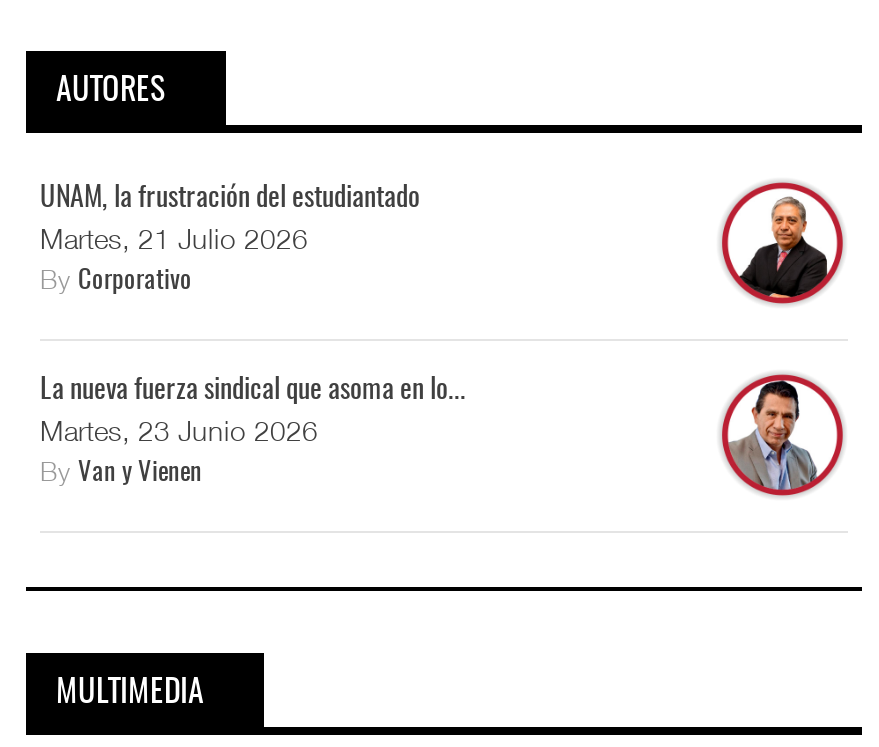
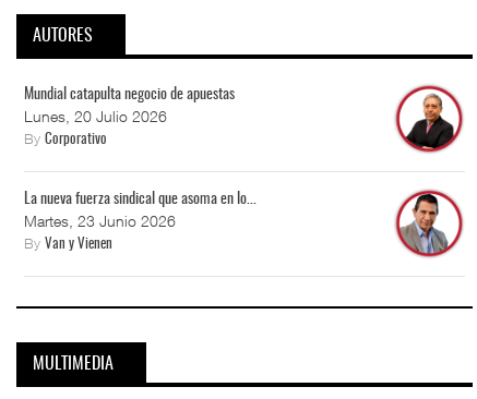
[40,184,420,254] UNAM, la frustración del estudiantado | Martes, 21 Julio 2026 -> [24,87,235,125] Mundial catapulta negocio de apuestas | Lunes, 20 Julio 2026

